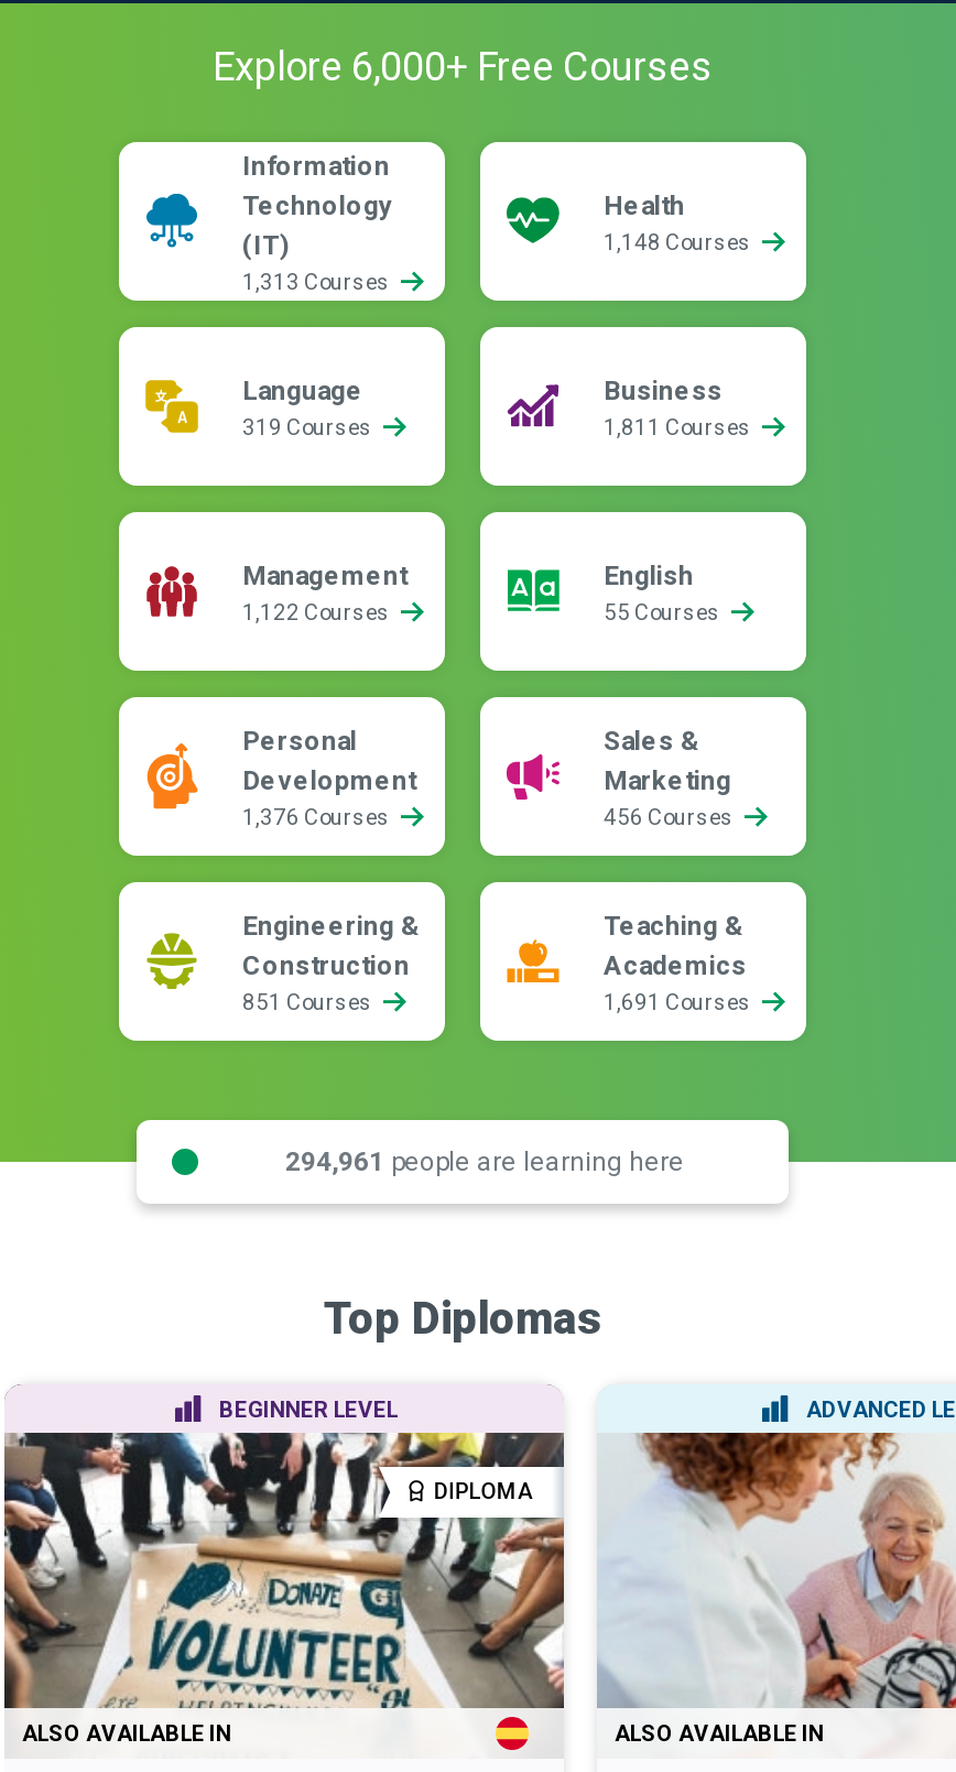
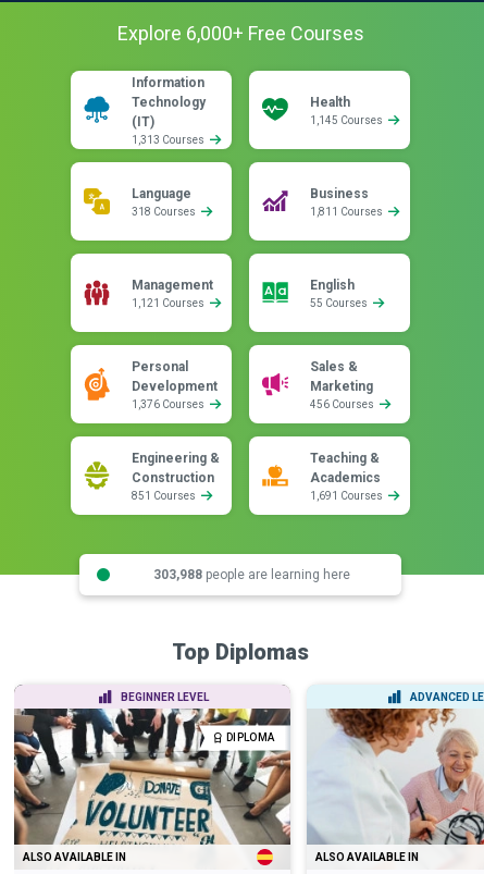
[604,230,756,254] 1,148 Courses -> [310,114,385,126] 1,145 Courses
[242,415,377,439] 319 Courses -> [132,206,198,218] 318 Courses
[242,600,394,624] 1,122 Courses -> [132,297,207,309] 1,121 Courses
[285,1145,684,1176] 294,961 people are learning here -> [153,567,350,582] 303,988 people are learning here

